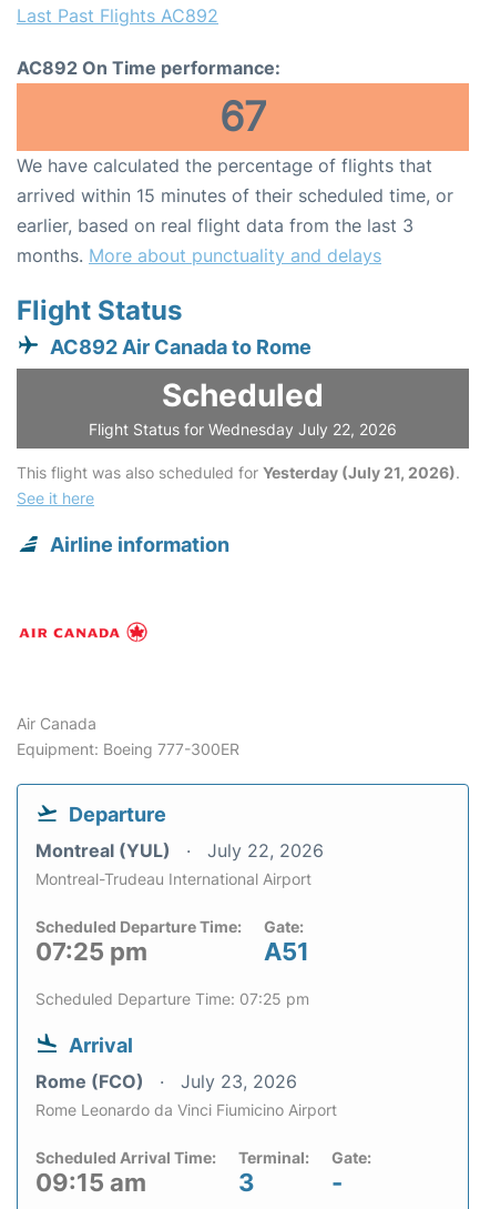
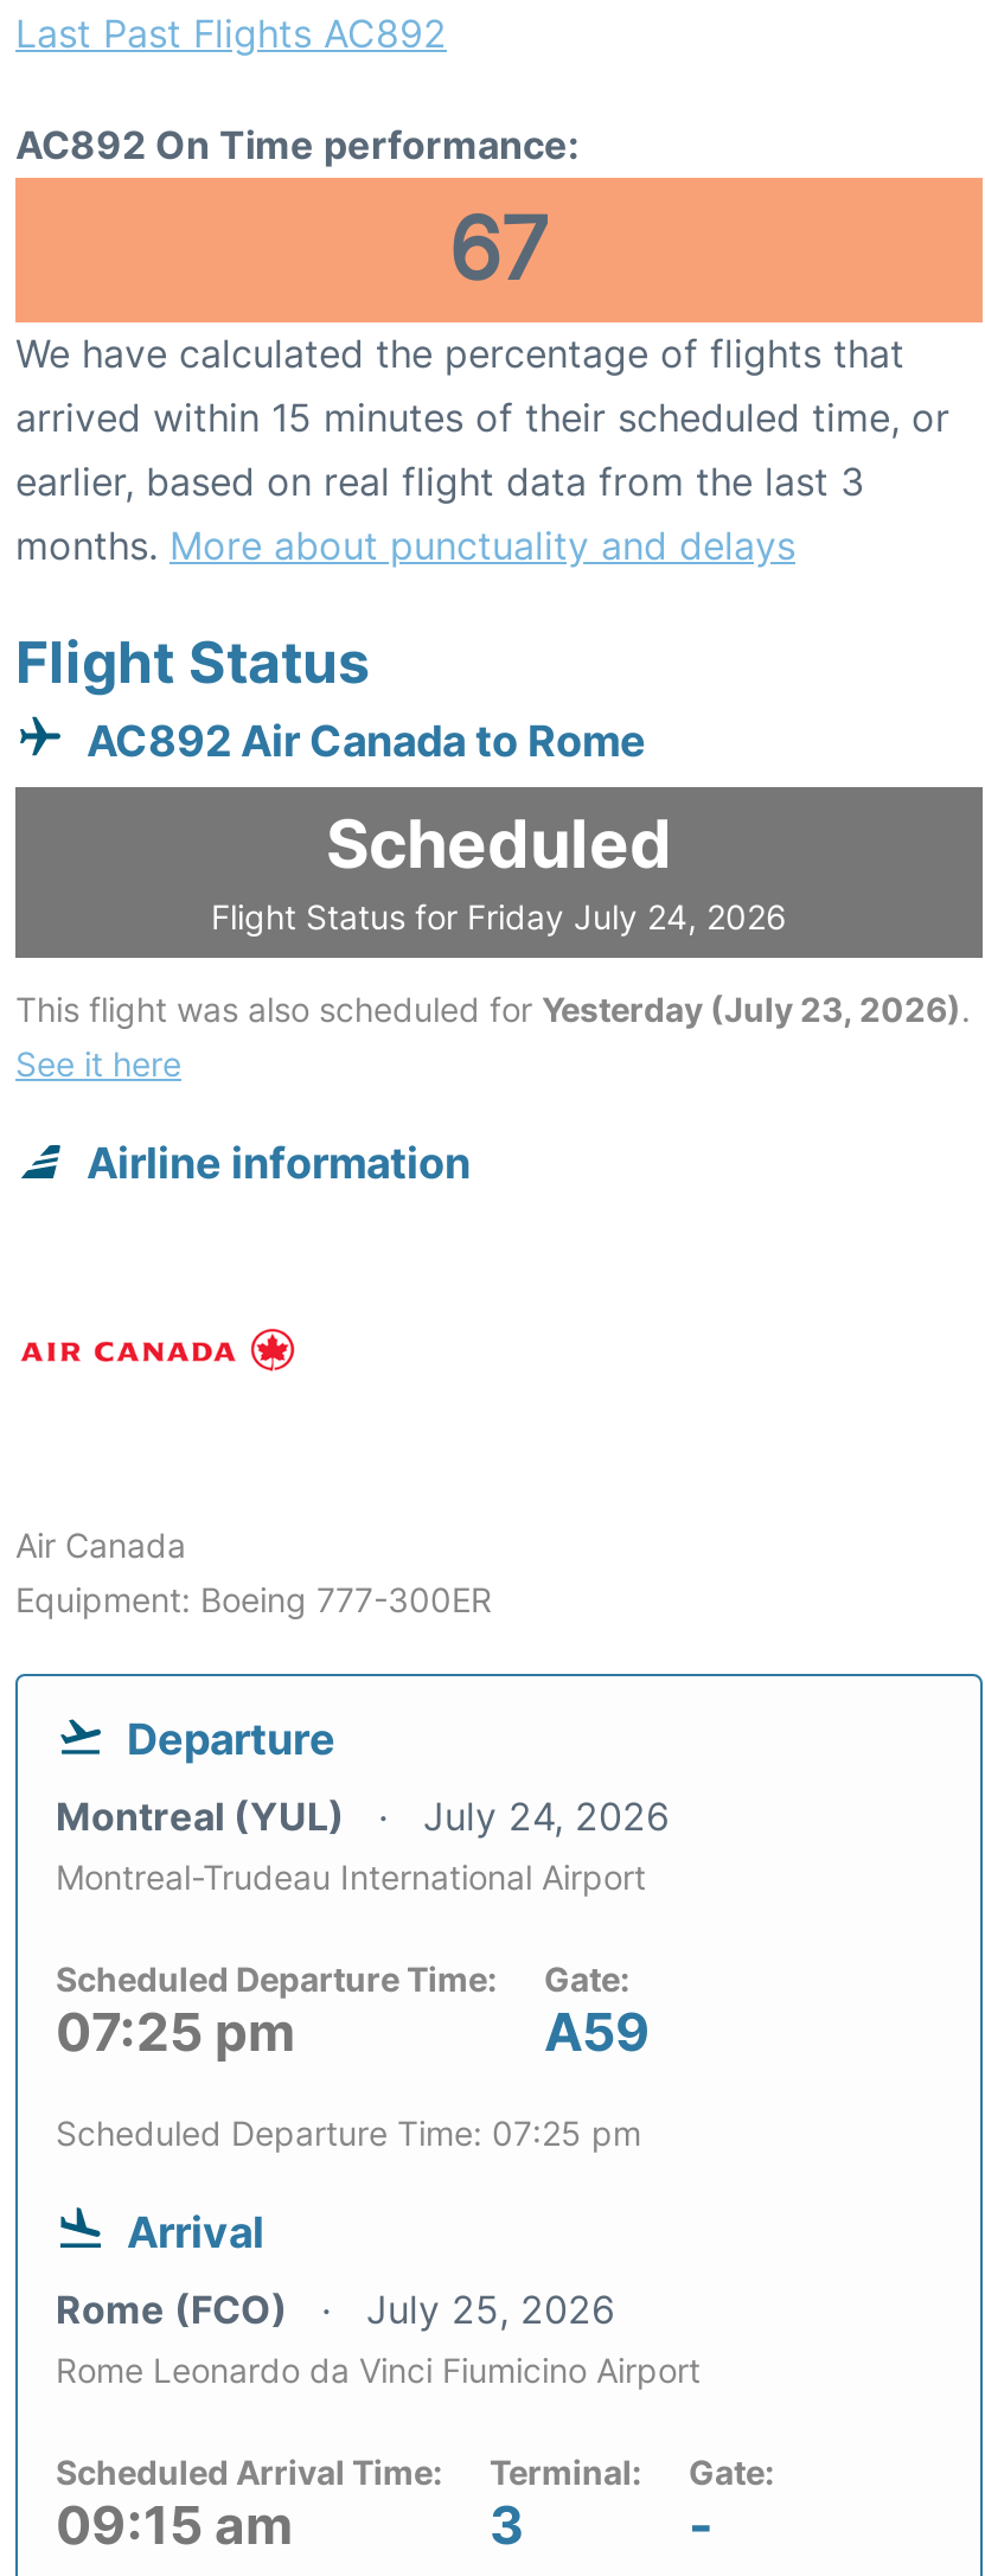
[89,420,397,439] Flight Status for Wednesday July 22, 2026 -> [211,896,787,937] Flight Status for Friday July 24, 2026
[17,463,460,482] This flight was also scheduled for Yesterday (July 21, 2026). -> [15,989,971,1029] This flight was also scheduled for Yesterday (July 23, 2026).
[35,839,324,862] Montreal (YUL) July 22, 2026 -> [56,1792,670,1840] Montreal (YUL) July 24, 2026
[264,937,309,966] A51 -> [544,2001,651,2063] A59
[35,1070,297,1092] Rome (FCO) July 23, 2026 -> [56,2286,615,2333] Rome (FCO) July 25, 2026

